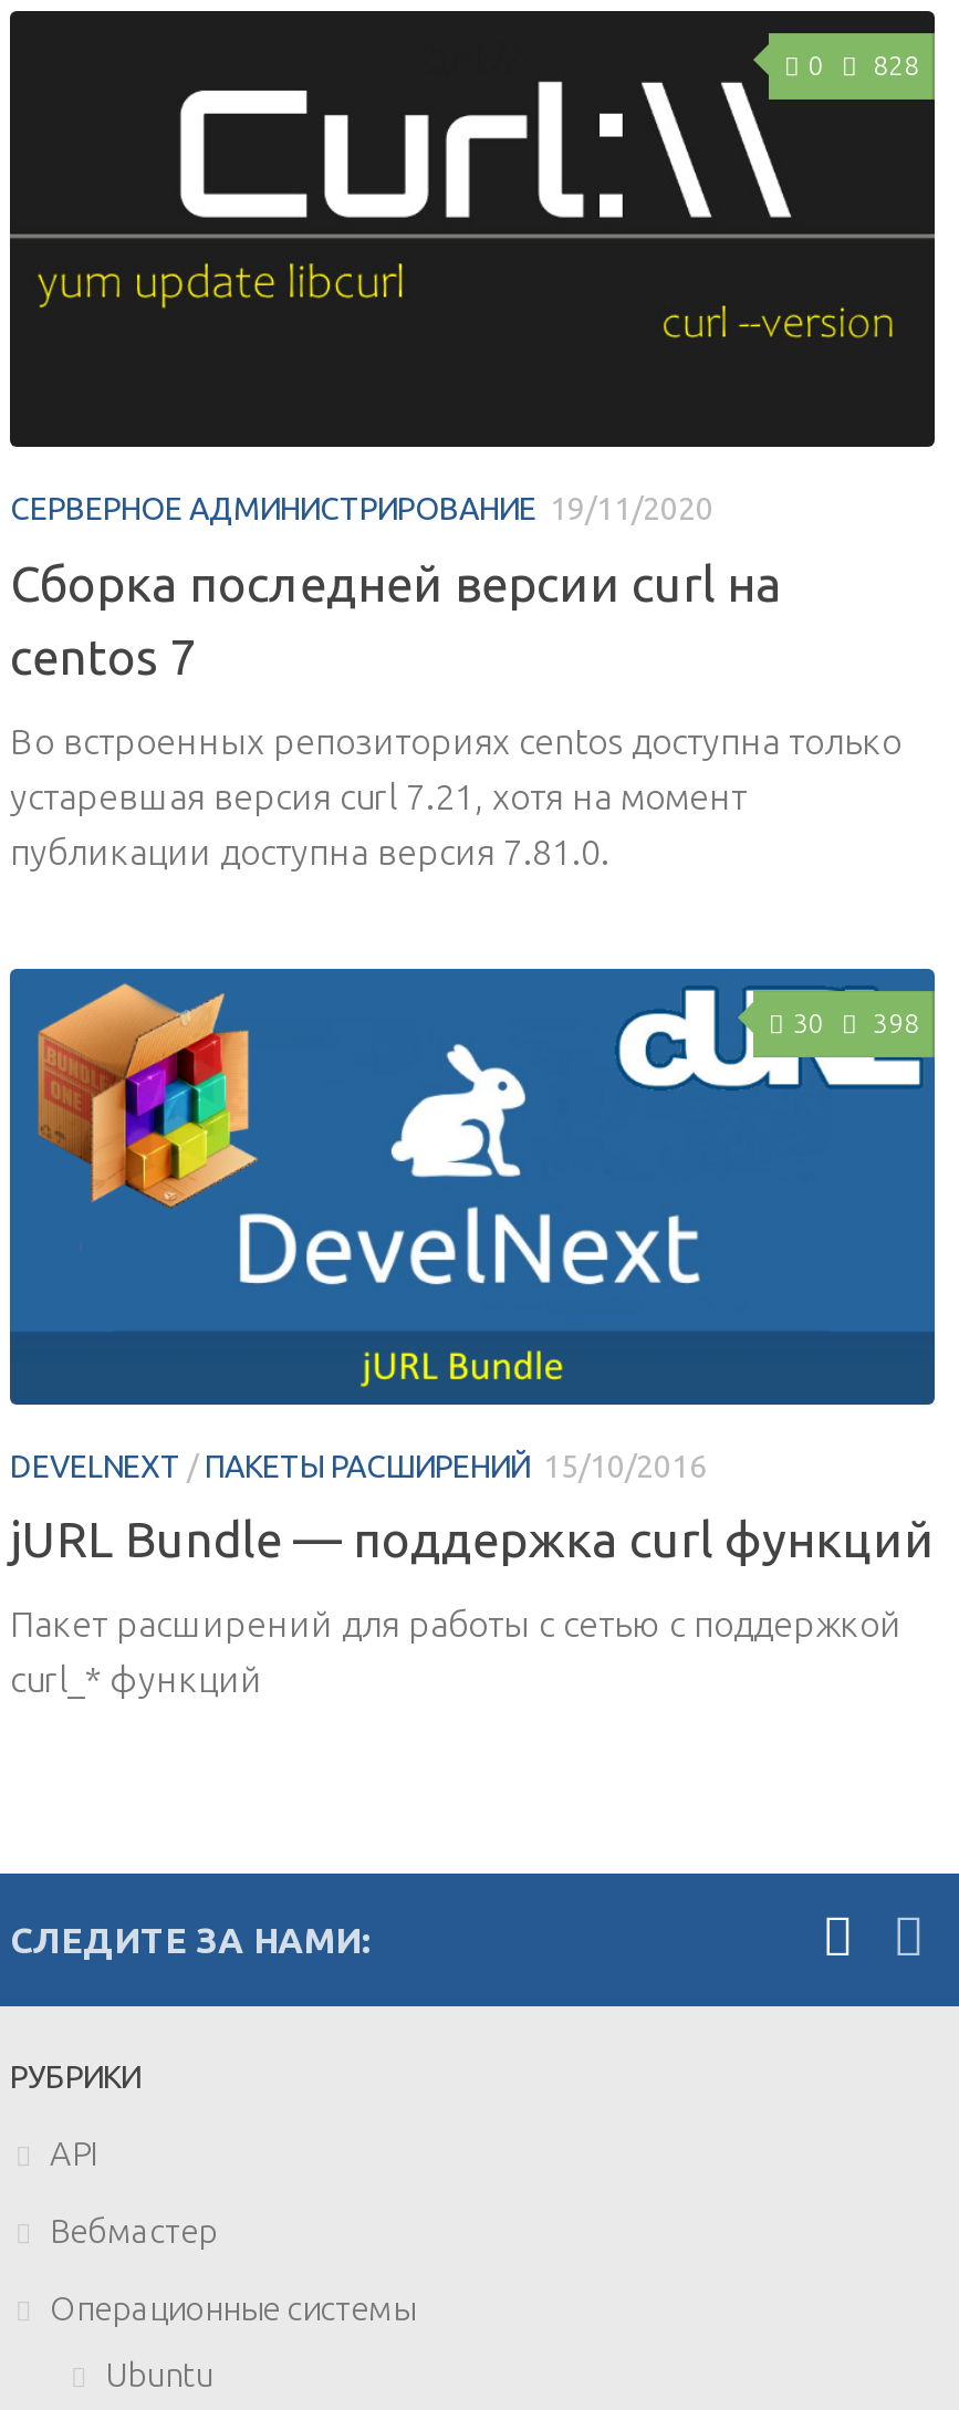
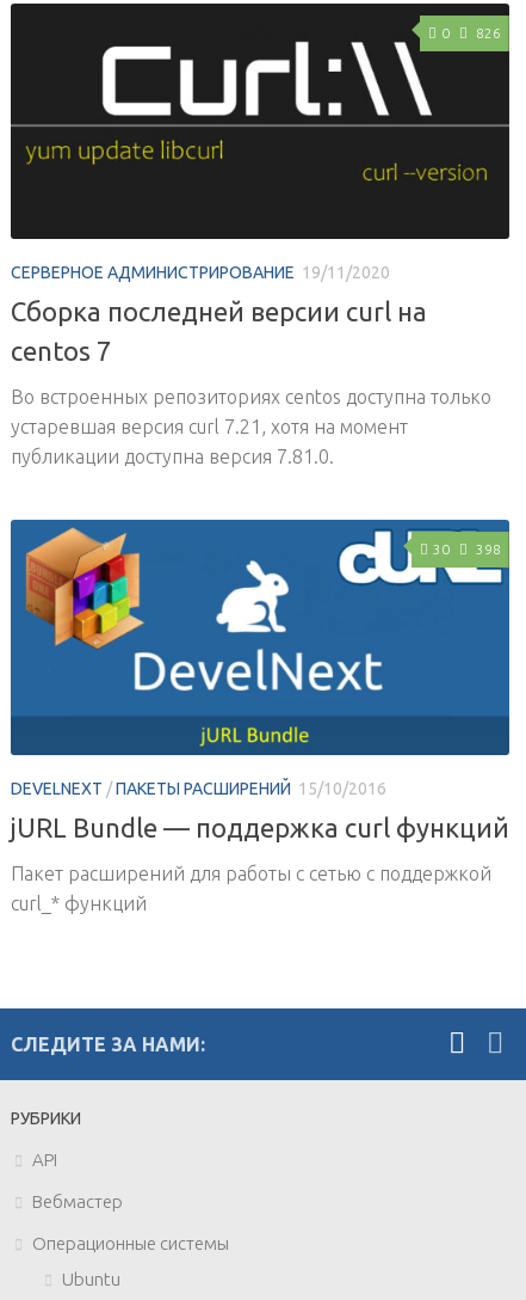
[809,51,919,80] 0 828 -> [441,25,501,41] 0 826

